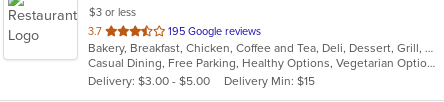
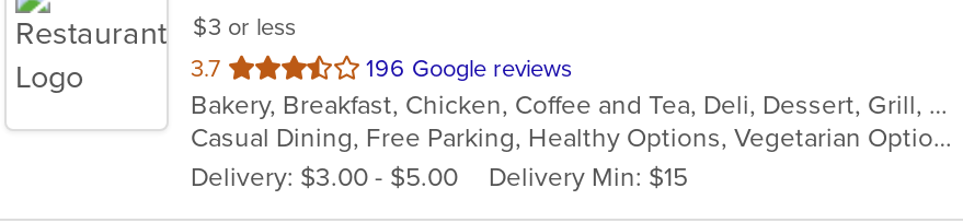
[168,25,261,38] 195 Google reviews -> [366,55,572,83] 196 Google reviews

